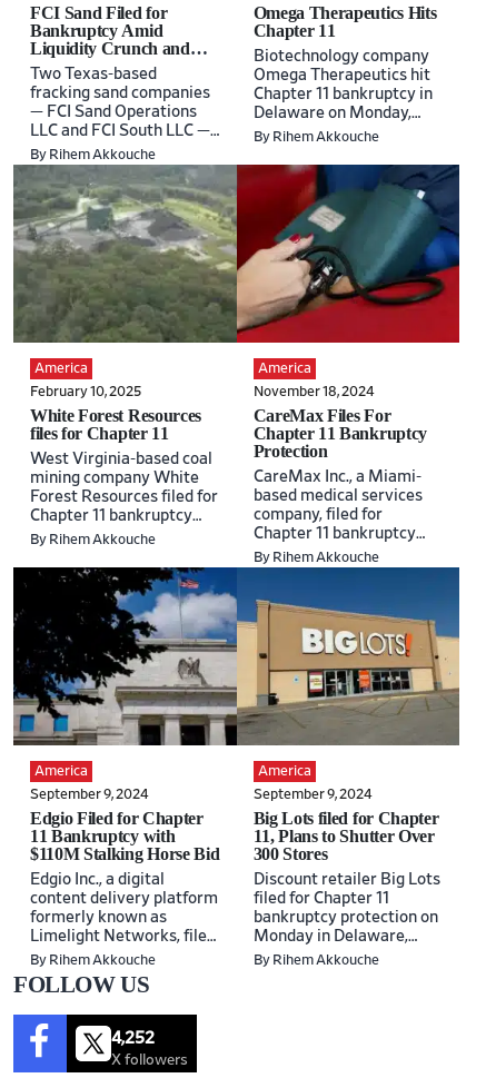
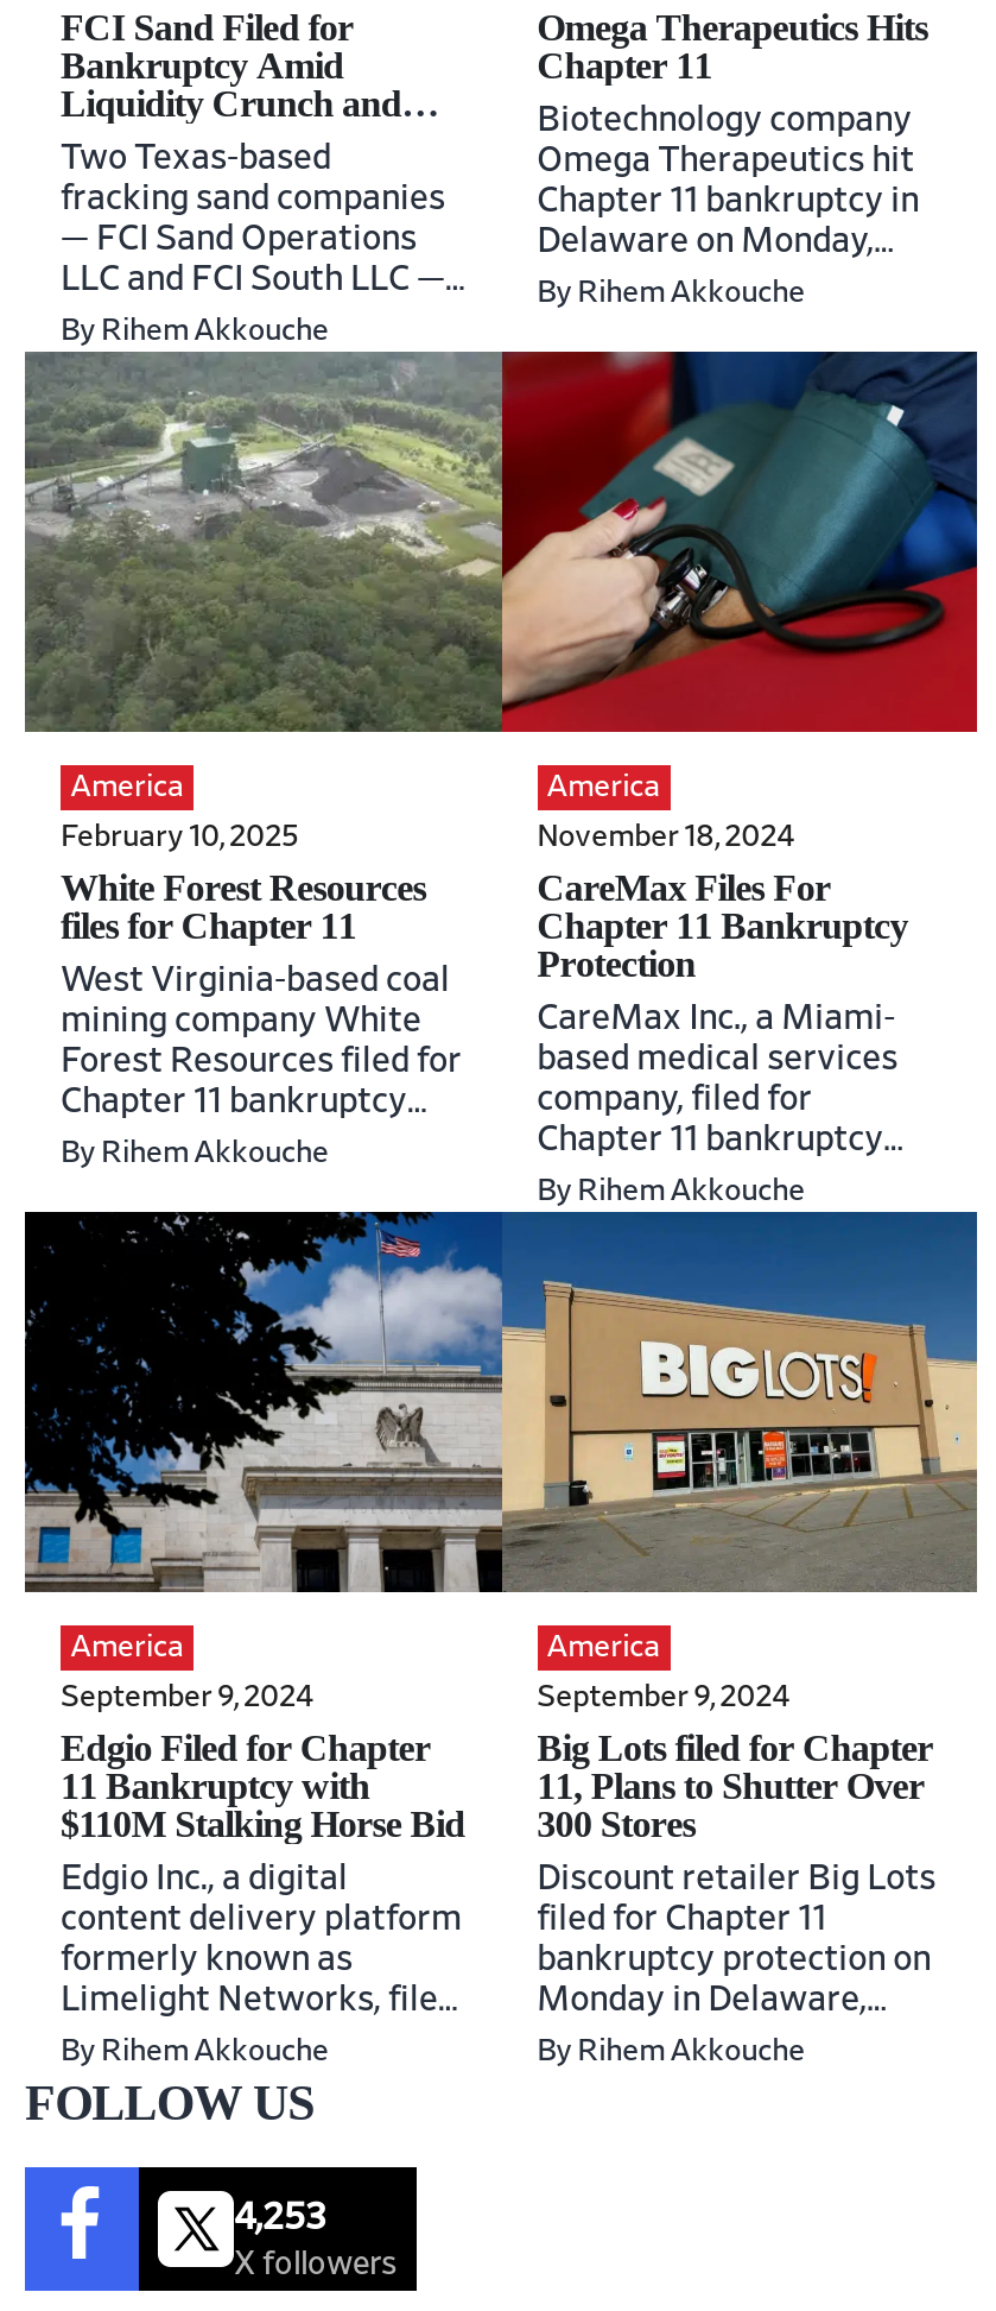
[111,1029,155,1047] 4,252 -> [234,2198,326,2236] 4,253

